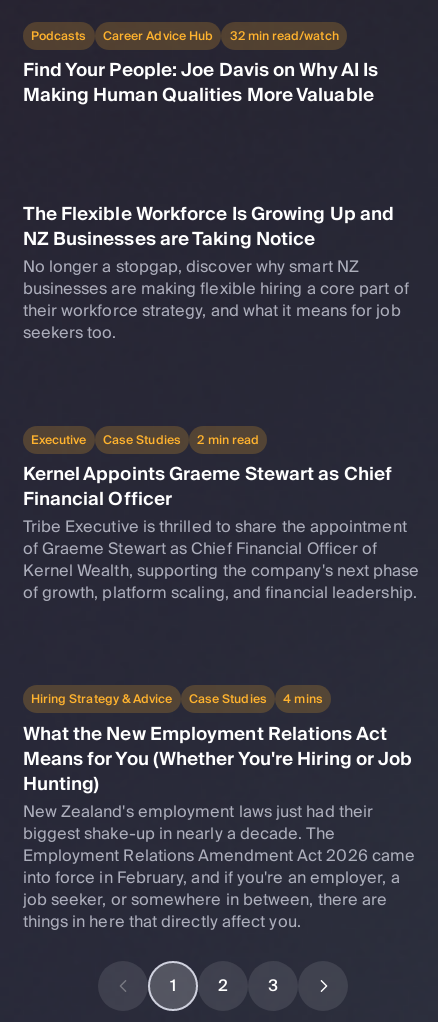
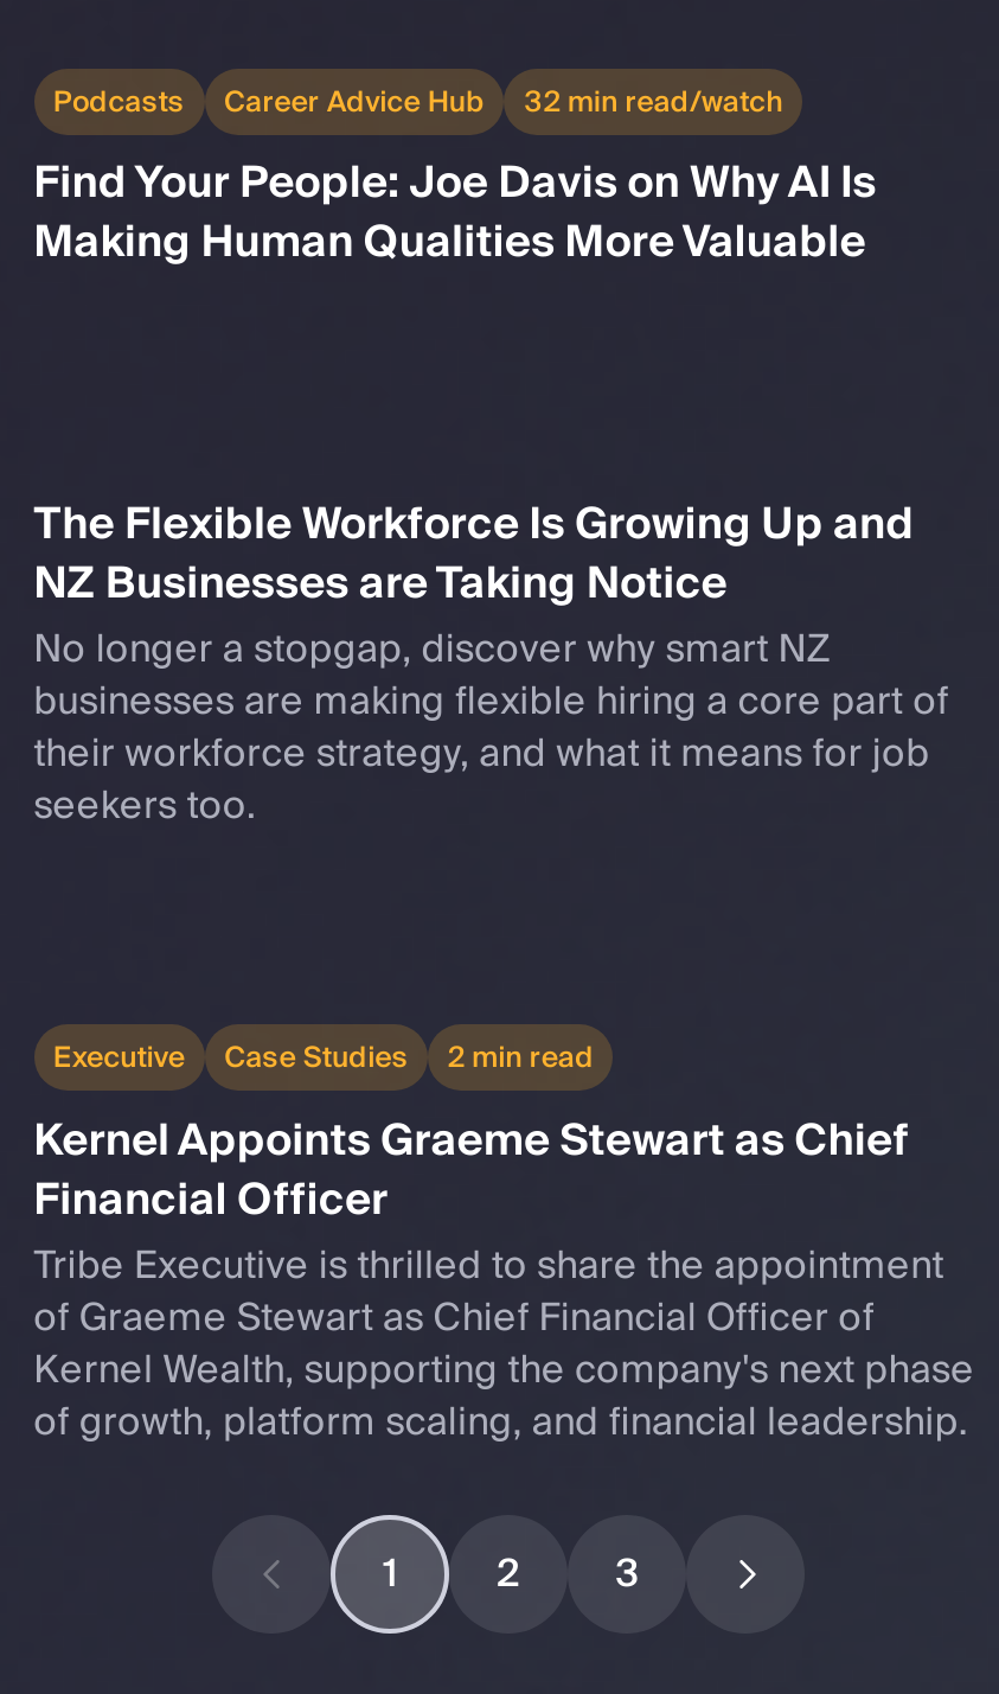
[23,689,415,936] Hiring Strategy & Advice | Case Studies | 4 mins | What the New Employment Relations Act | Means for You (Whether You're Hiring or Job | Hunting) | New Zealand's employment laws just had their | biggest shake-up in nearly a decade. The | Employment Relations Amendment Act 2026 came | into force in February, and if you're an employer, a | job seeker, or somewhere in between, there are | things in here that directly affect you. -> none

